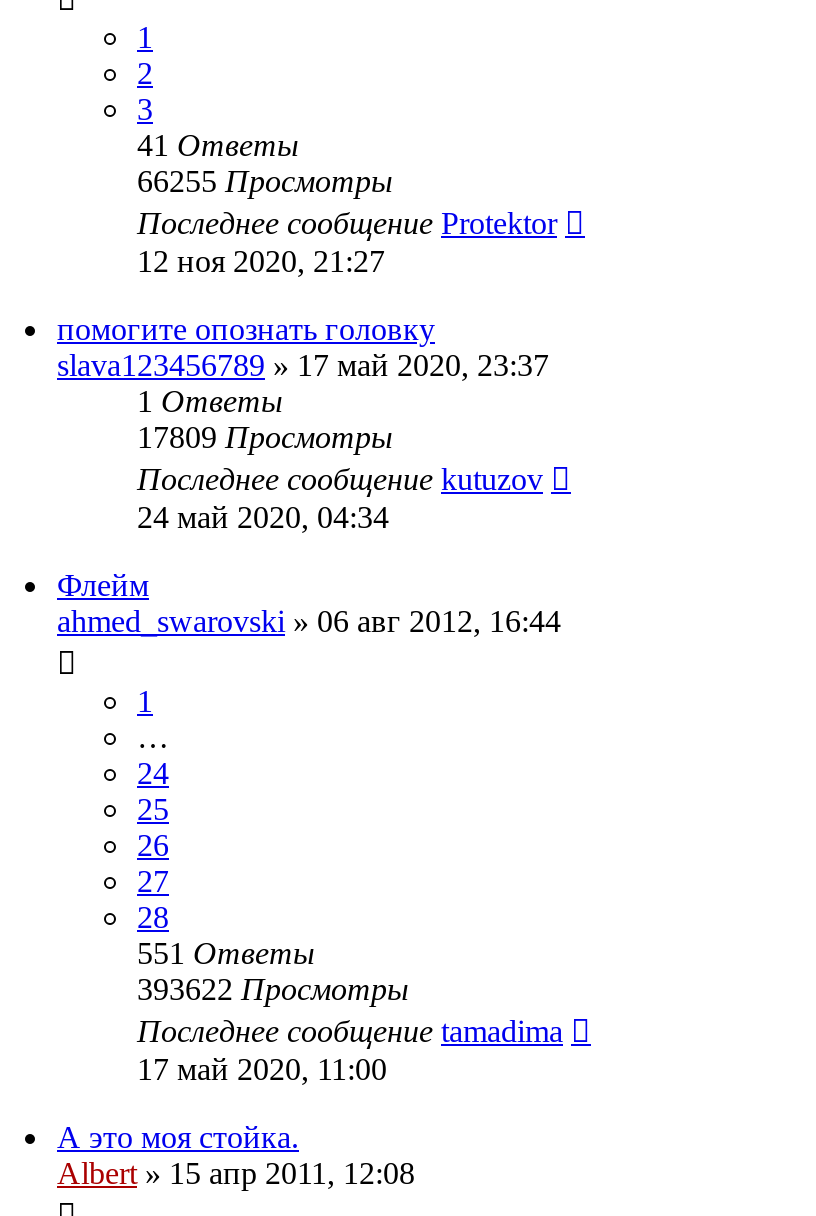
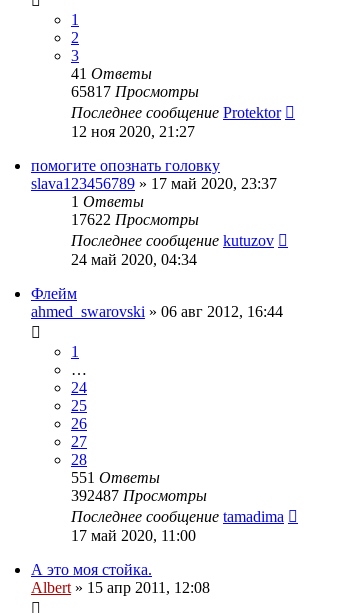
[137,164,393,198] 66255 Просмотры -> [71,83,199,100] 65817 Просмотры
[137,420,393,454] 17809 Просмотры -> [71,211,199,228] 17622 Просмотры
[137,972,409,1006] 393622 Просмотры -> [71,487,207,504] 392487 Просмотры

